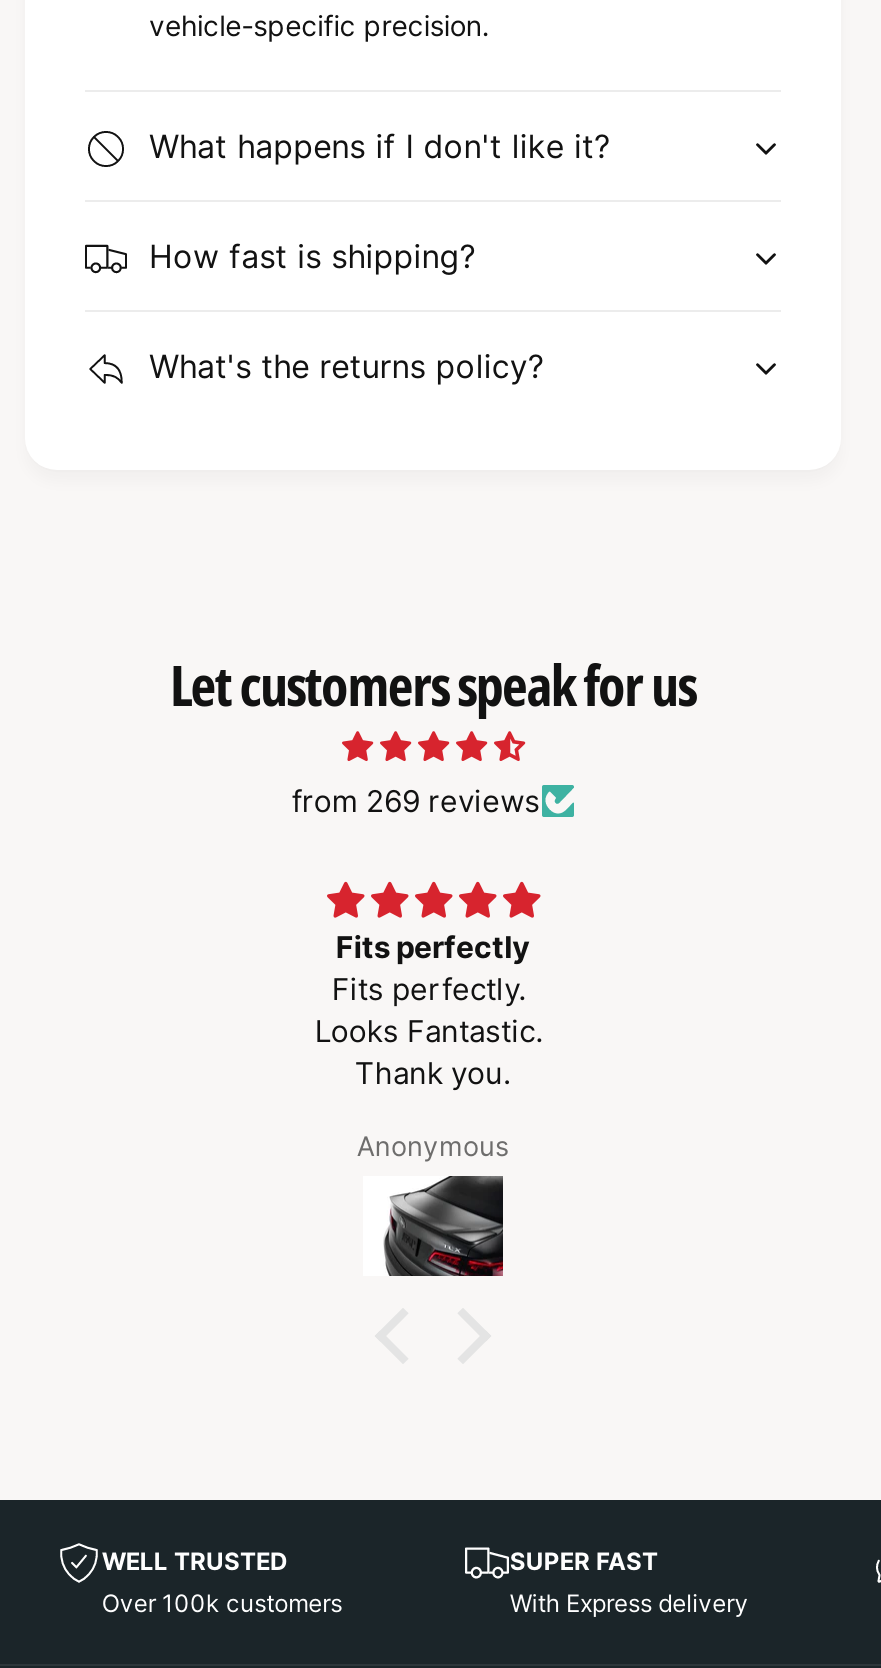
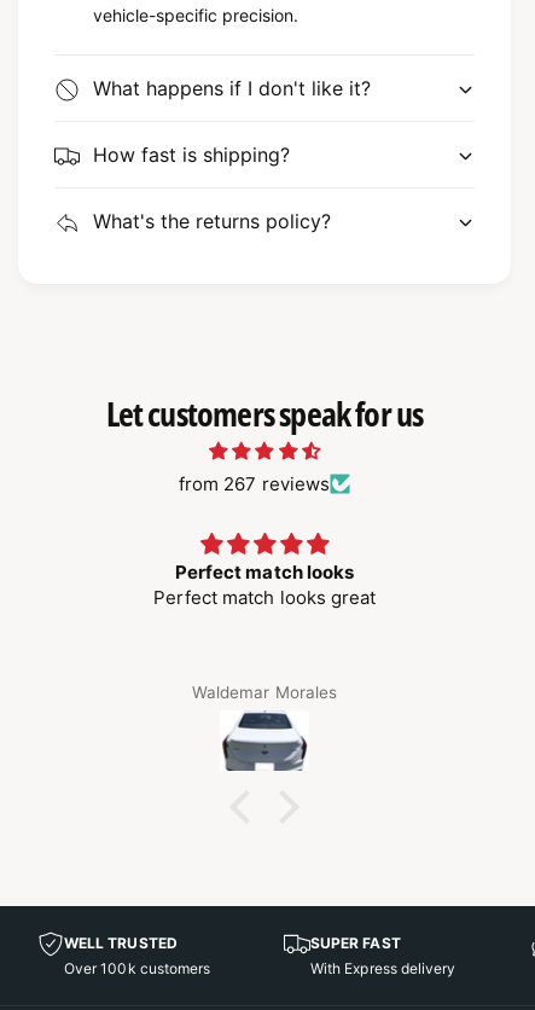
[292,783,540,821] from 269 reviews -> [179,473,329,496] from 267 reviews
[315,929,551,1093] Fits perfectly | Fits perfectly. | Looks Fantastic. | Thank you. -> [154,561,375,609] Perfect match looks | Perfect match looks great
[357,1131,509,1163] Anonymous -> [193,683,336,702] Waldemar Morales
[363,1178,505,1278] [image] -> [221,712,307,772] [image]

